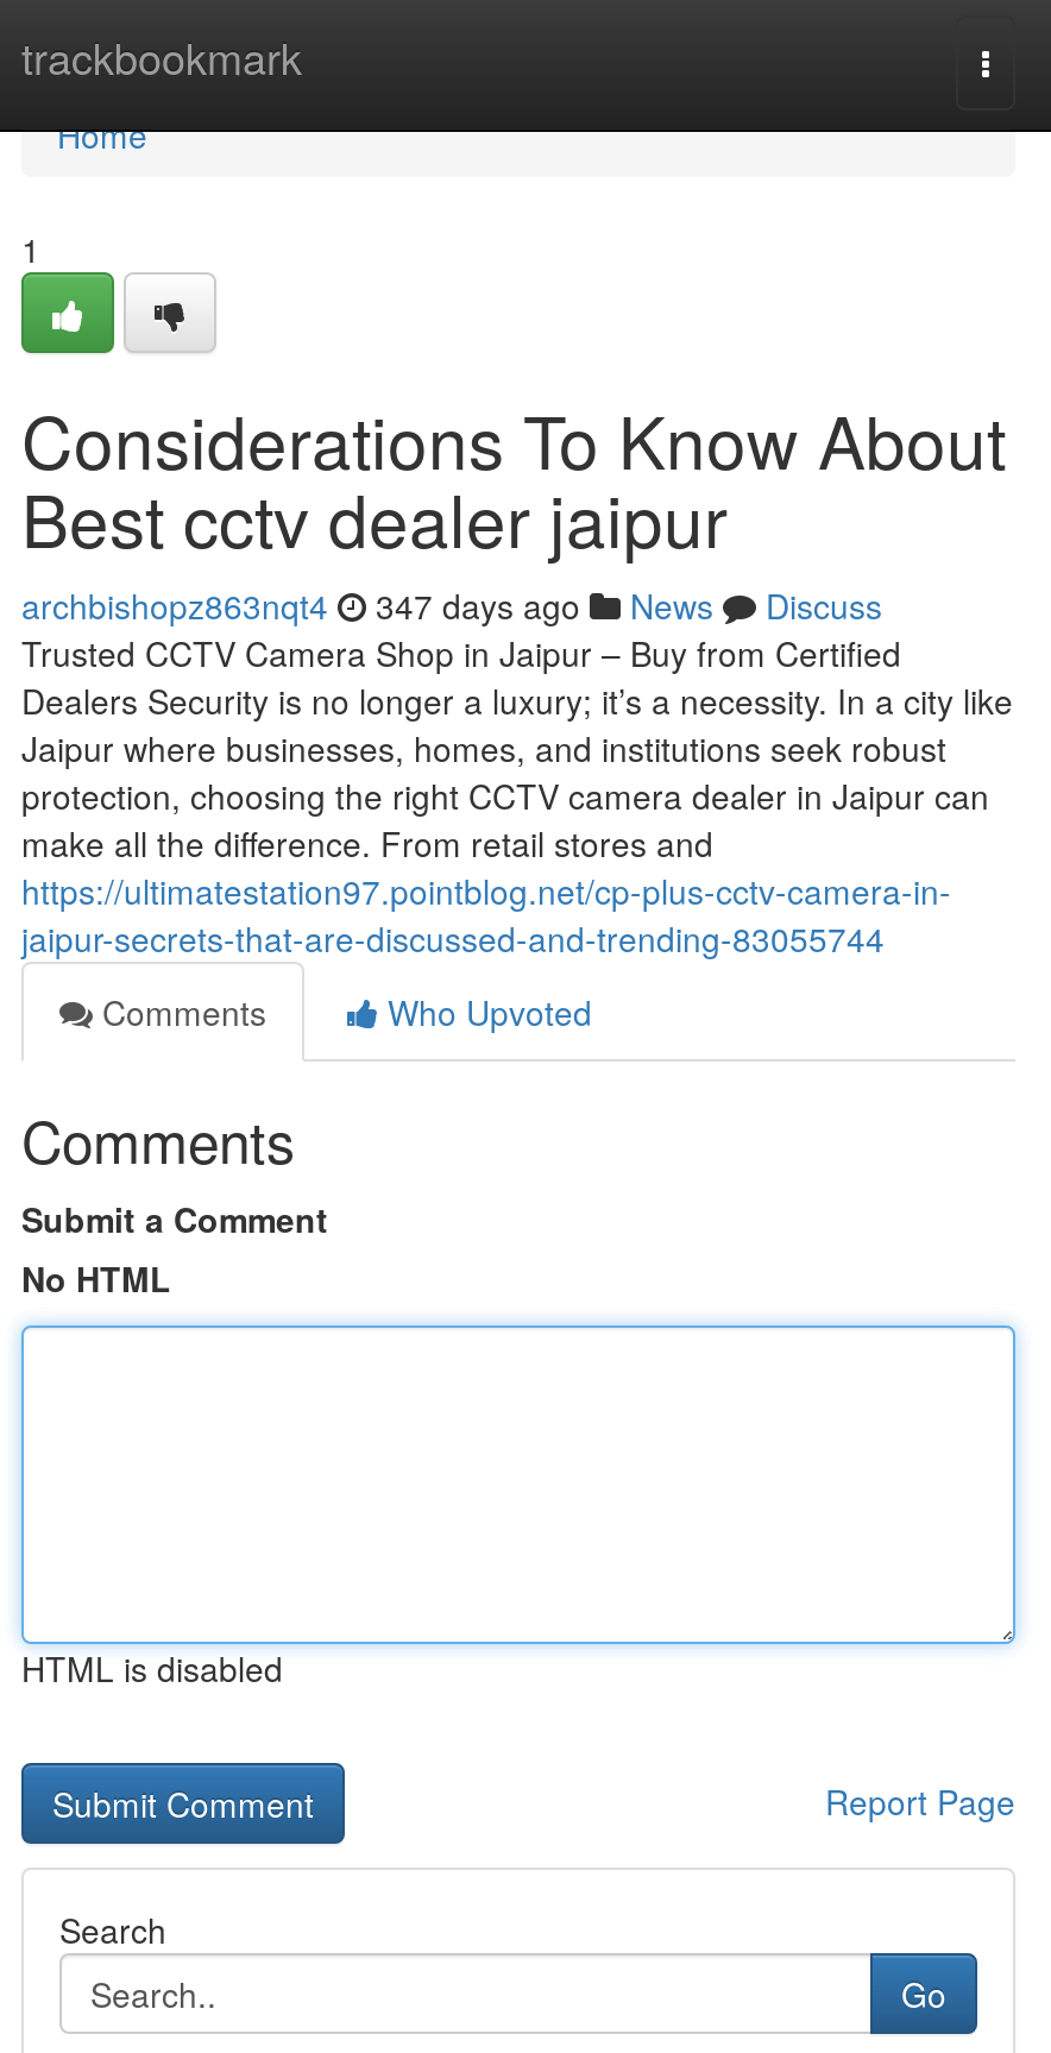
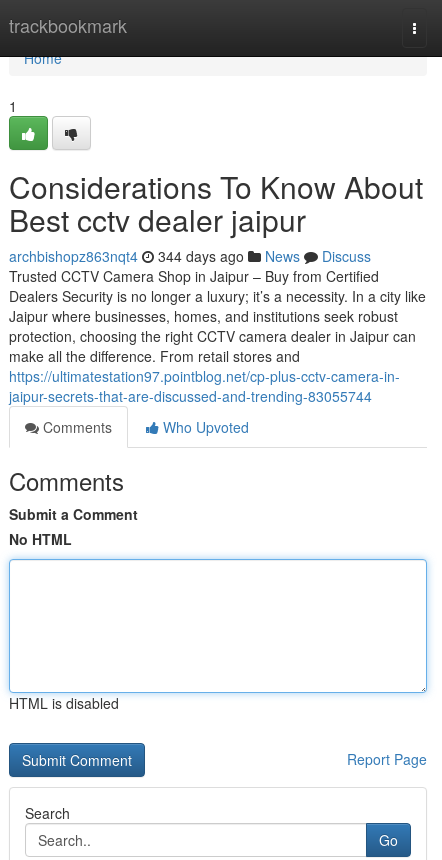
[21,581,882,629] archbishopz863nqt4 347 days ago News Discuss -> [9,246,371,266] archbishopz863nqt4 344 days ago News Discuss

